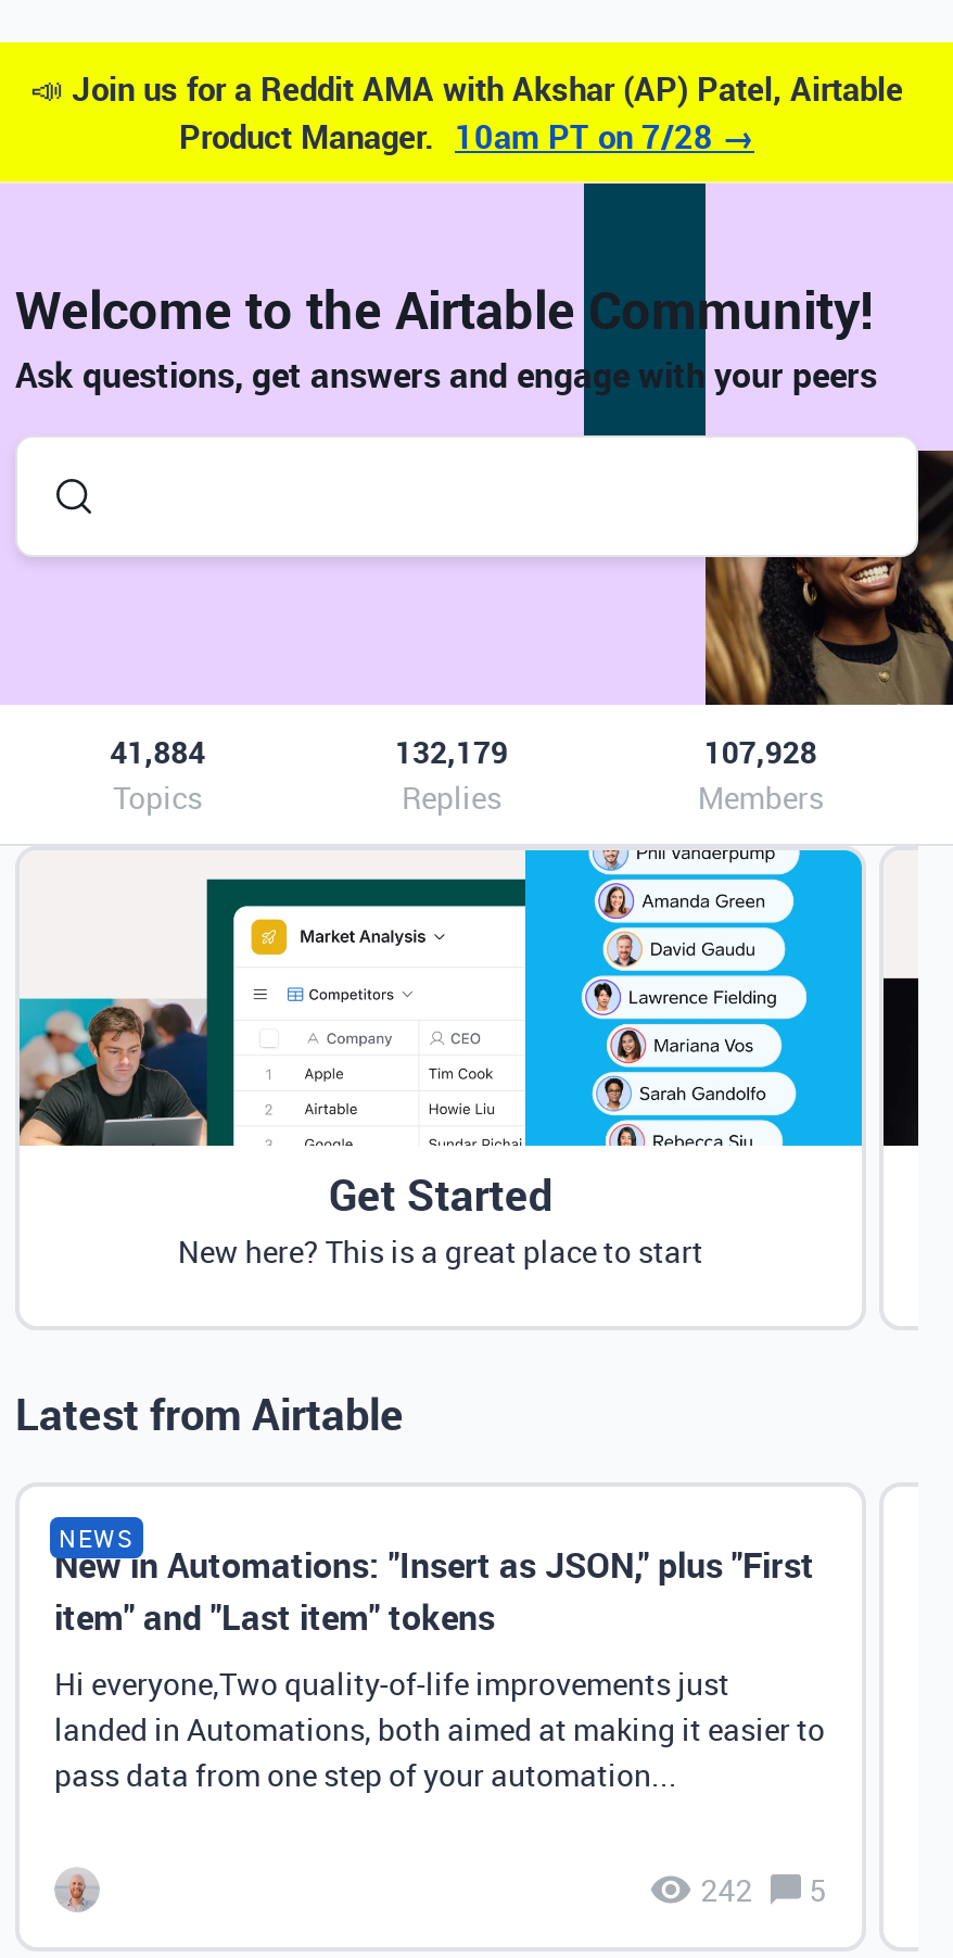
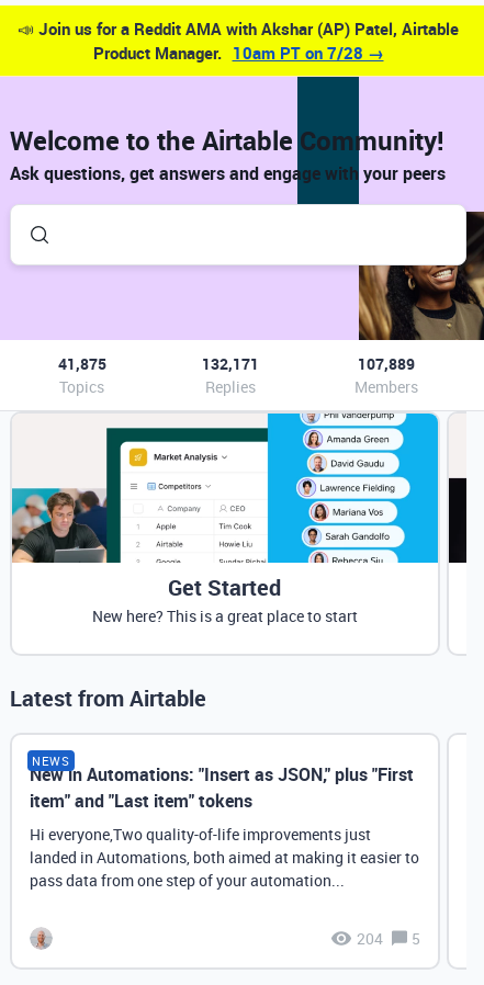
[110,731,206,772] 41,884 -> [58,353,106,374] 41,875
[395,731,508,772] 132,179 -> [202,353,259,374] 132,171
[704,731,817,772] 107,928 -> [358,353,415,374] 107,889
[701,1869,827,1910] 242 5 -> [356,928,420,949] 204 5

